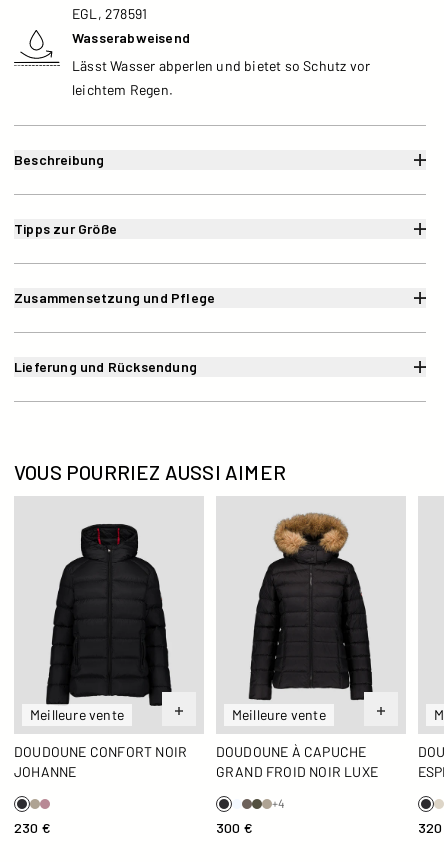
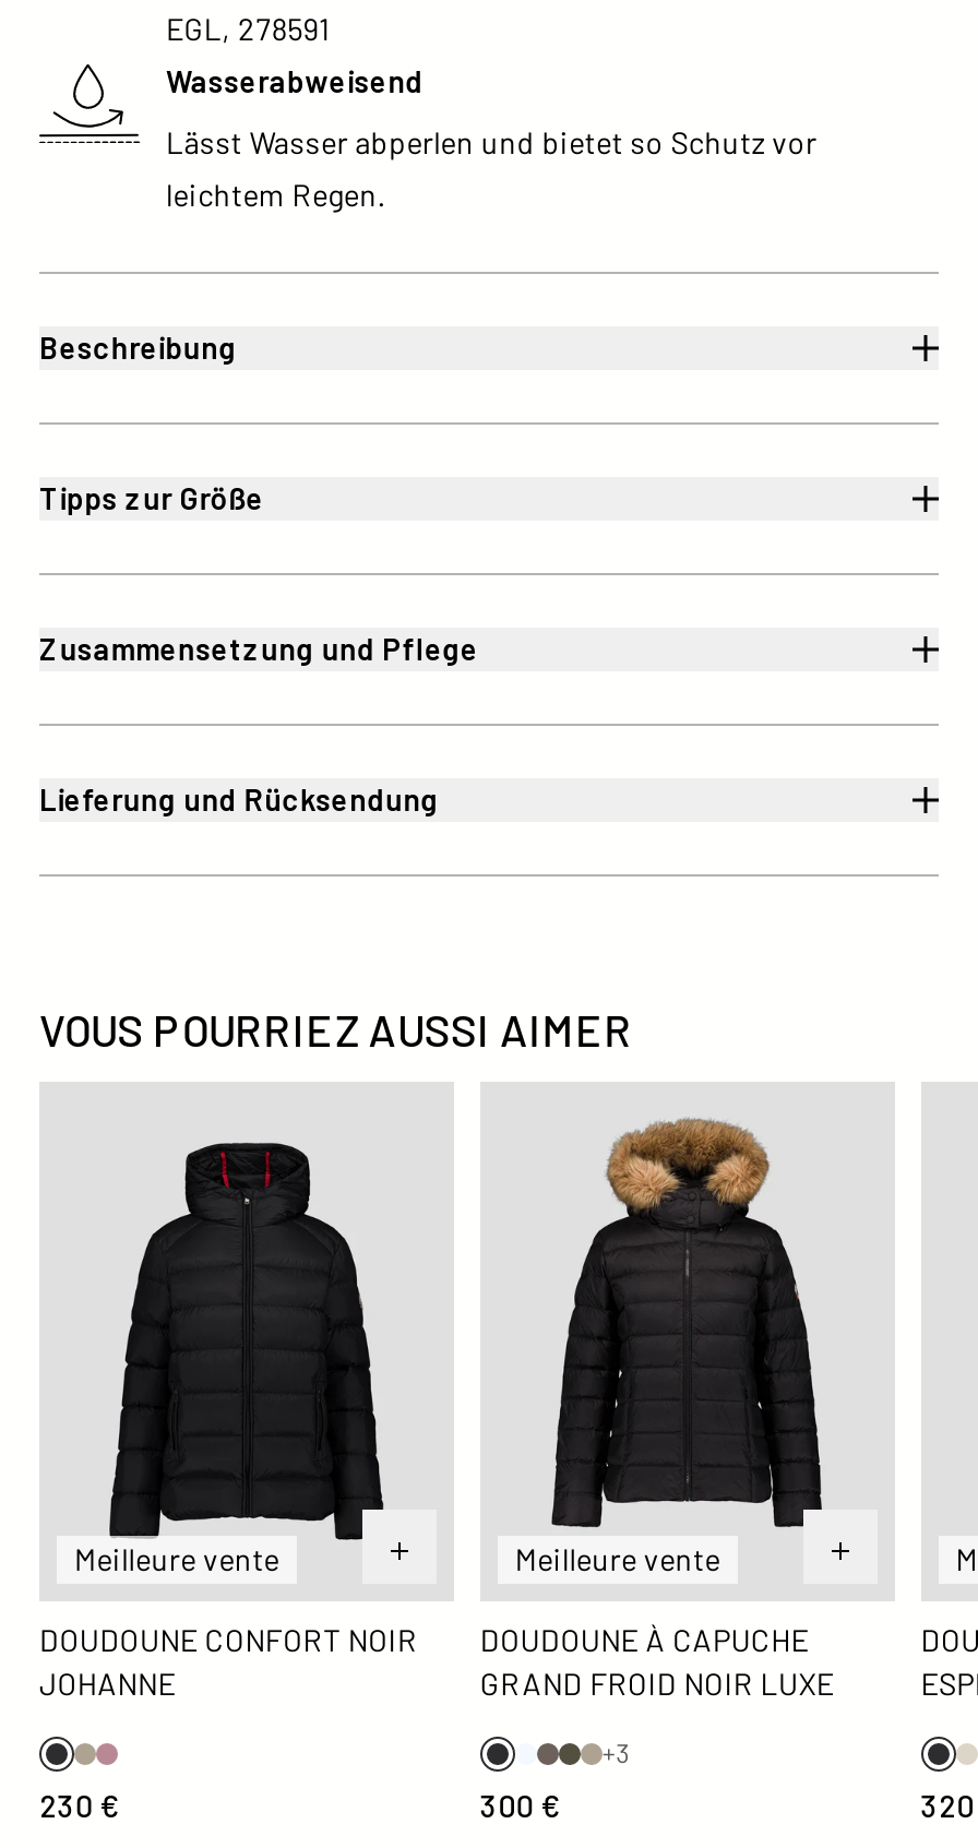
[272,796,285,810] +4 -> [602,1737,629,1767] +3

